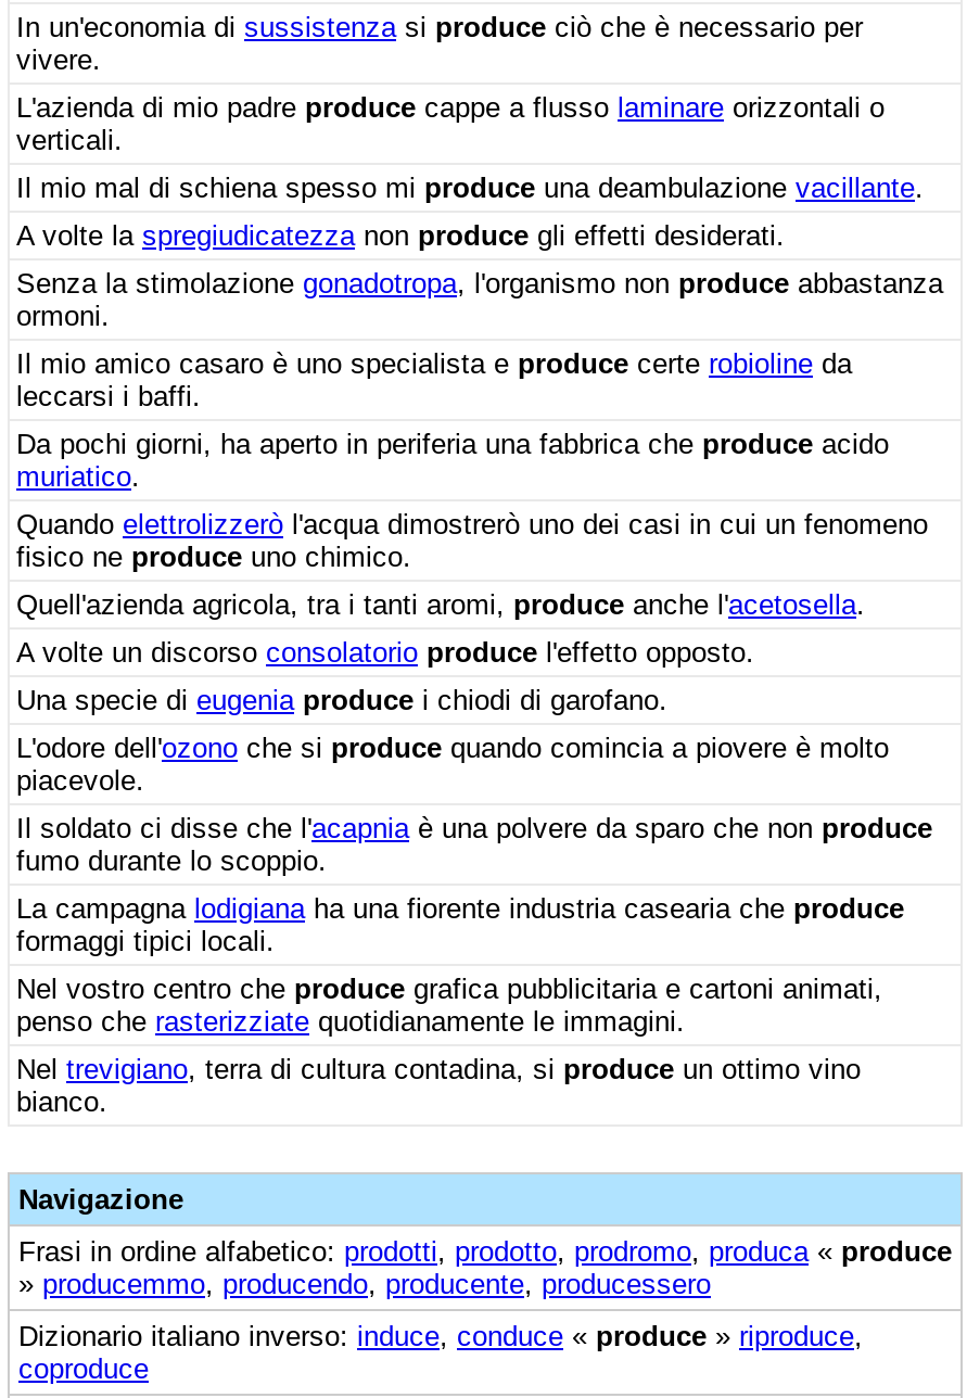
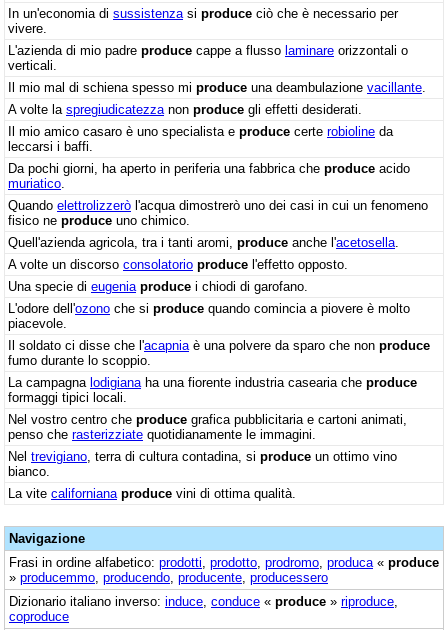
[16,266,943,331] Senza la stimolazione gonadotropa, l'organismo non produce abbastanza | ormoni. -> none
moved [16,346,932,1117] -> [8,123,430,478]: Il mio amico casaro è uno specialista e produce certe robioline da | leccarsi i baffi. | Da pochi giorni, ha aperto in periferia una fabbrica che produce acido | ... | Nel trevigiano, terra di cultura contadina, si produce un ottimo vino | bianco.
none -> [8,485,296,500] La vite californiana produce vini di ottima qualità.

